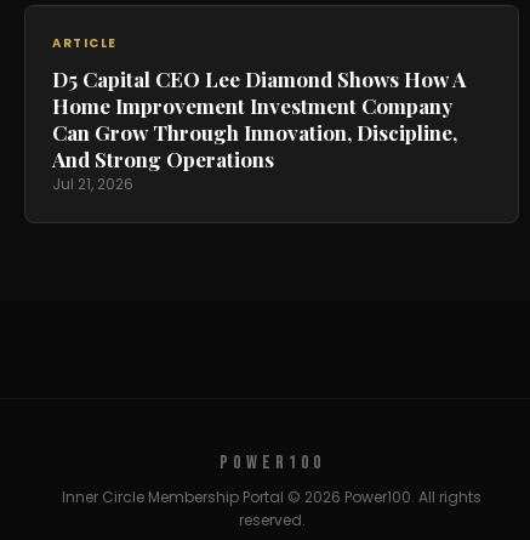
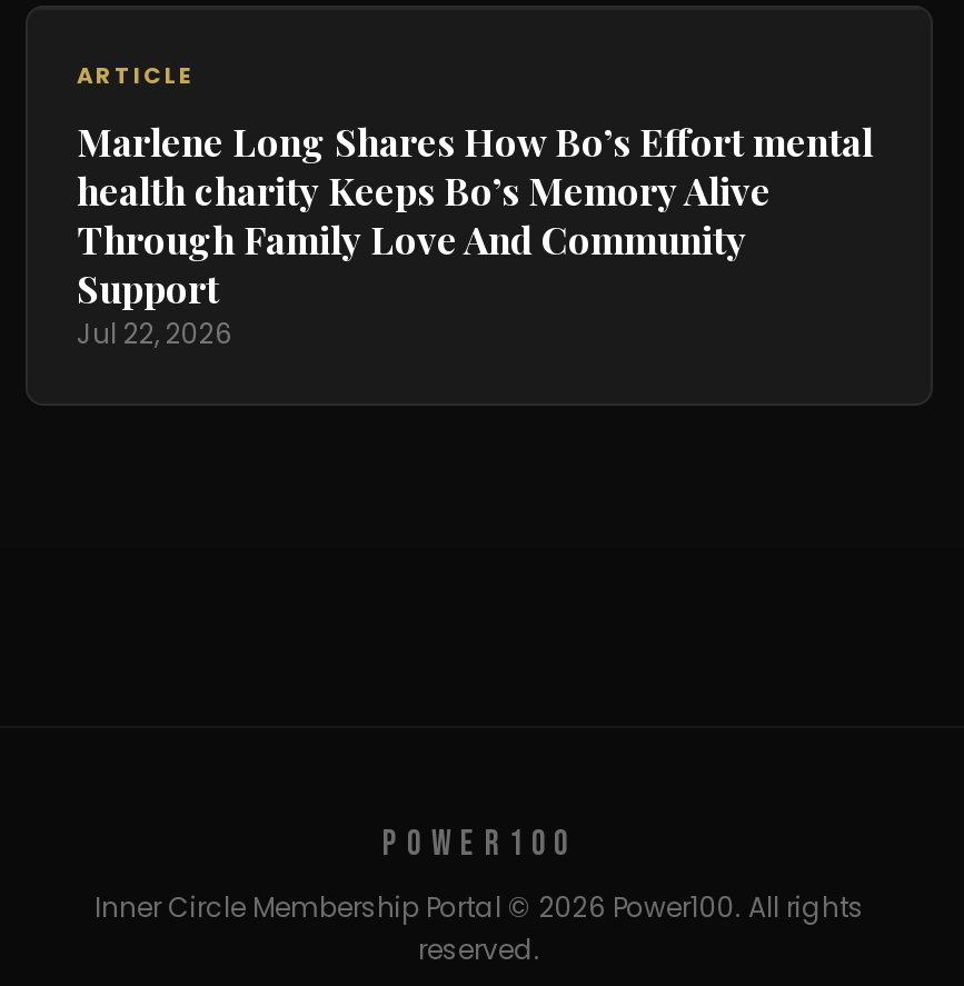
[52,66,466,195] D5 Capital CEO Lee Diamond Shows How A | Home Improvement Investment Company | Can Grow Through Innovation, Discipline, | And Strong Operations | Jul 21, 2026 -> [77,118,873,353] Marlene Long Shares How Bo’s Effort mental | health charity Keeps Bo’s Memory Alive | Through Family Love And Community | Support | Jul 22, 2026

